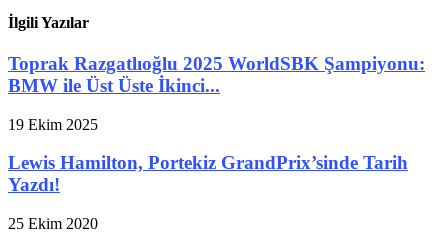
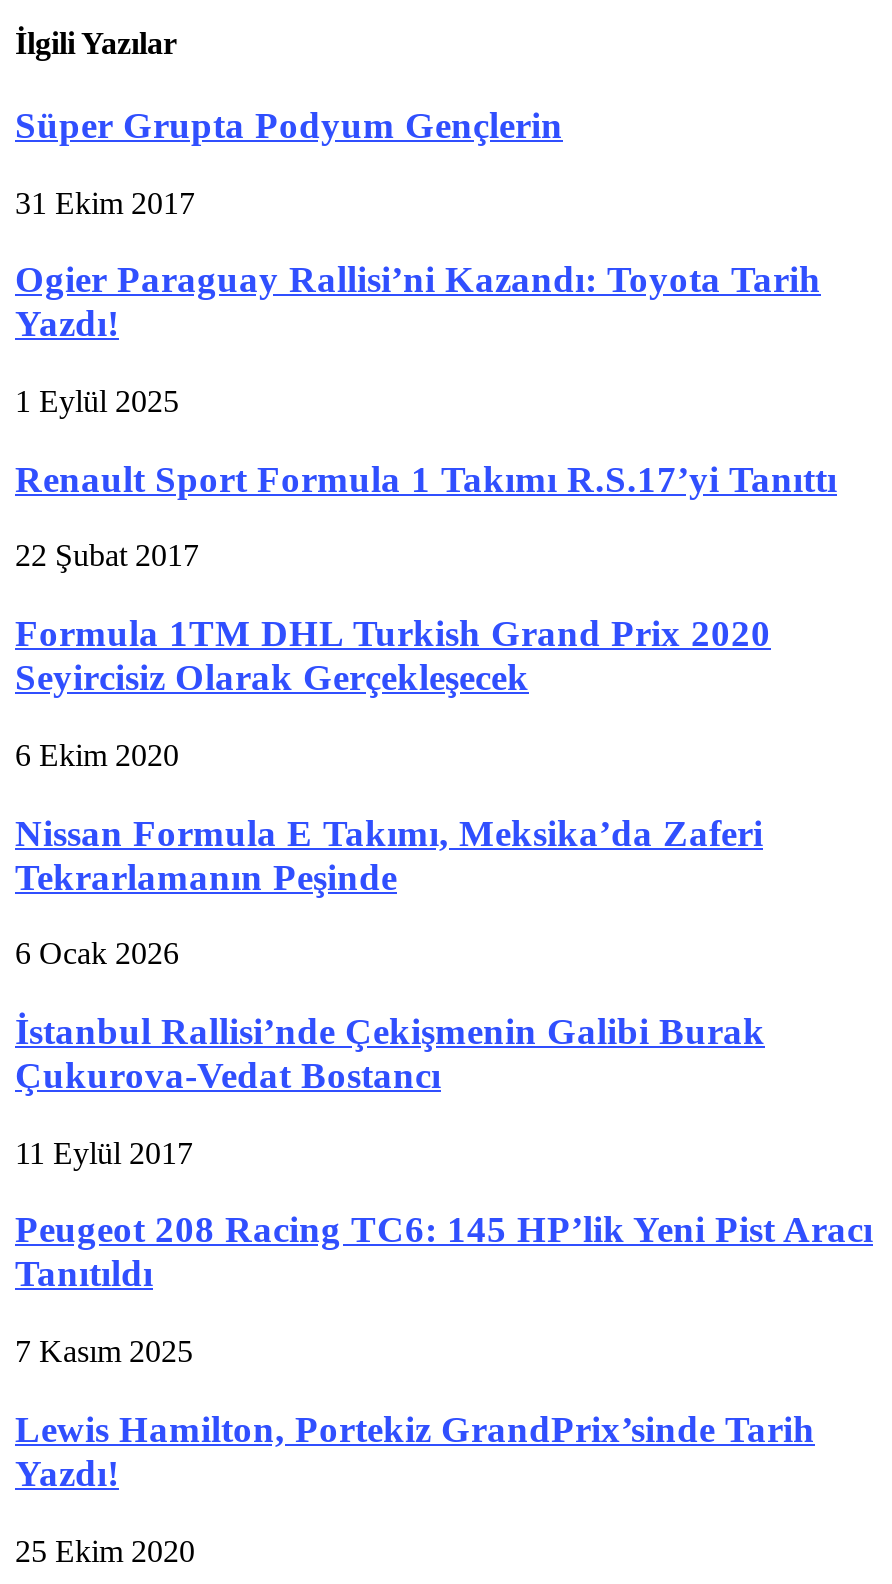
[8,53,425,132] Toprak Razgatlıoğlu 2025 WorldSBK Şampiyonu: | BMW ile Üst Üste İkinci... | 19 Ekim 2025 -> [15,104,873,1368] Süper Grupta Podyum Gençlerin | 31 Ekim 2017 | Ogier Paraguay Rallisi’ni Kazandı: Toyota Tarih | Yazdı! | 1 Eylül 2025 | Renault Sport Formula 1 Takımı R.S.17’yi Tanıttı | 22 Şubat 2017 | Formula 1TM DHL Turkish Grand Prix 2020 | Seyircisiz Olarak Gerçekleşecek | 6 Ekim 2020 | Nissan Formula E Takımı, Meksika’da Zaferi | Tekrarlamanın Peşinde | 6 Ocak 2026 | İstanbul Rallisi’nde Çekişmenin Galibi Burak | Çukurova-Vedat Bostancı | 11 Eylül 2017 | Peugeot 208 Racing TC6: 145 HP’lik Yeni Pist Aracı | Tanıtıldı | 7 Kasım 2025

